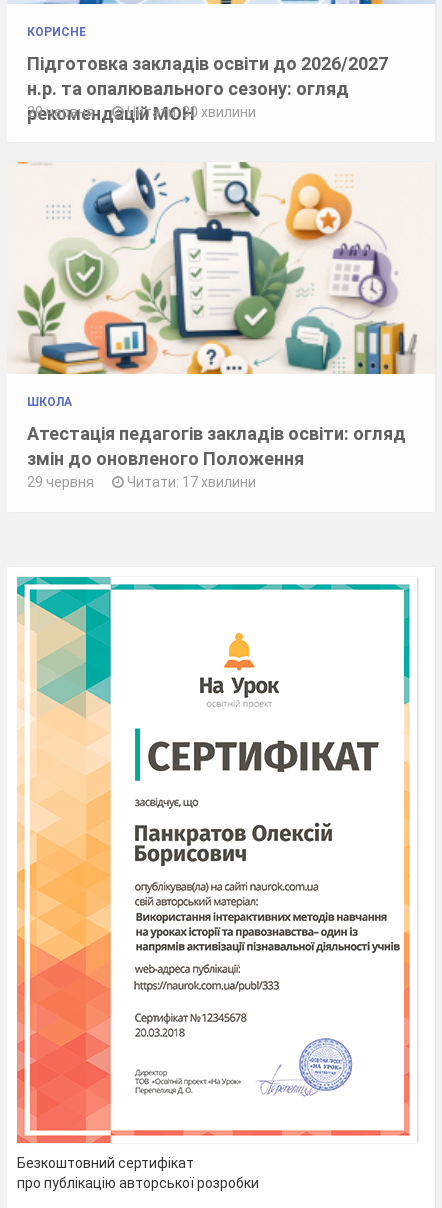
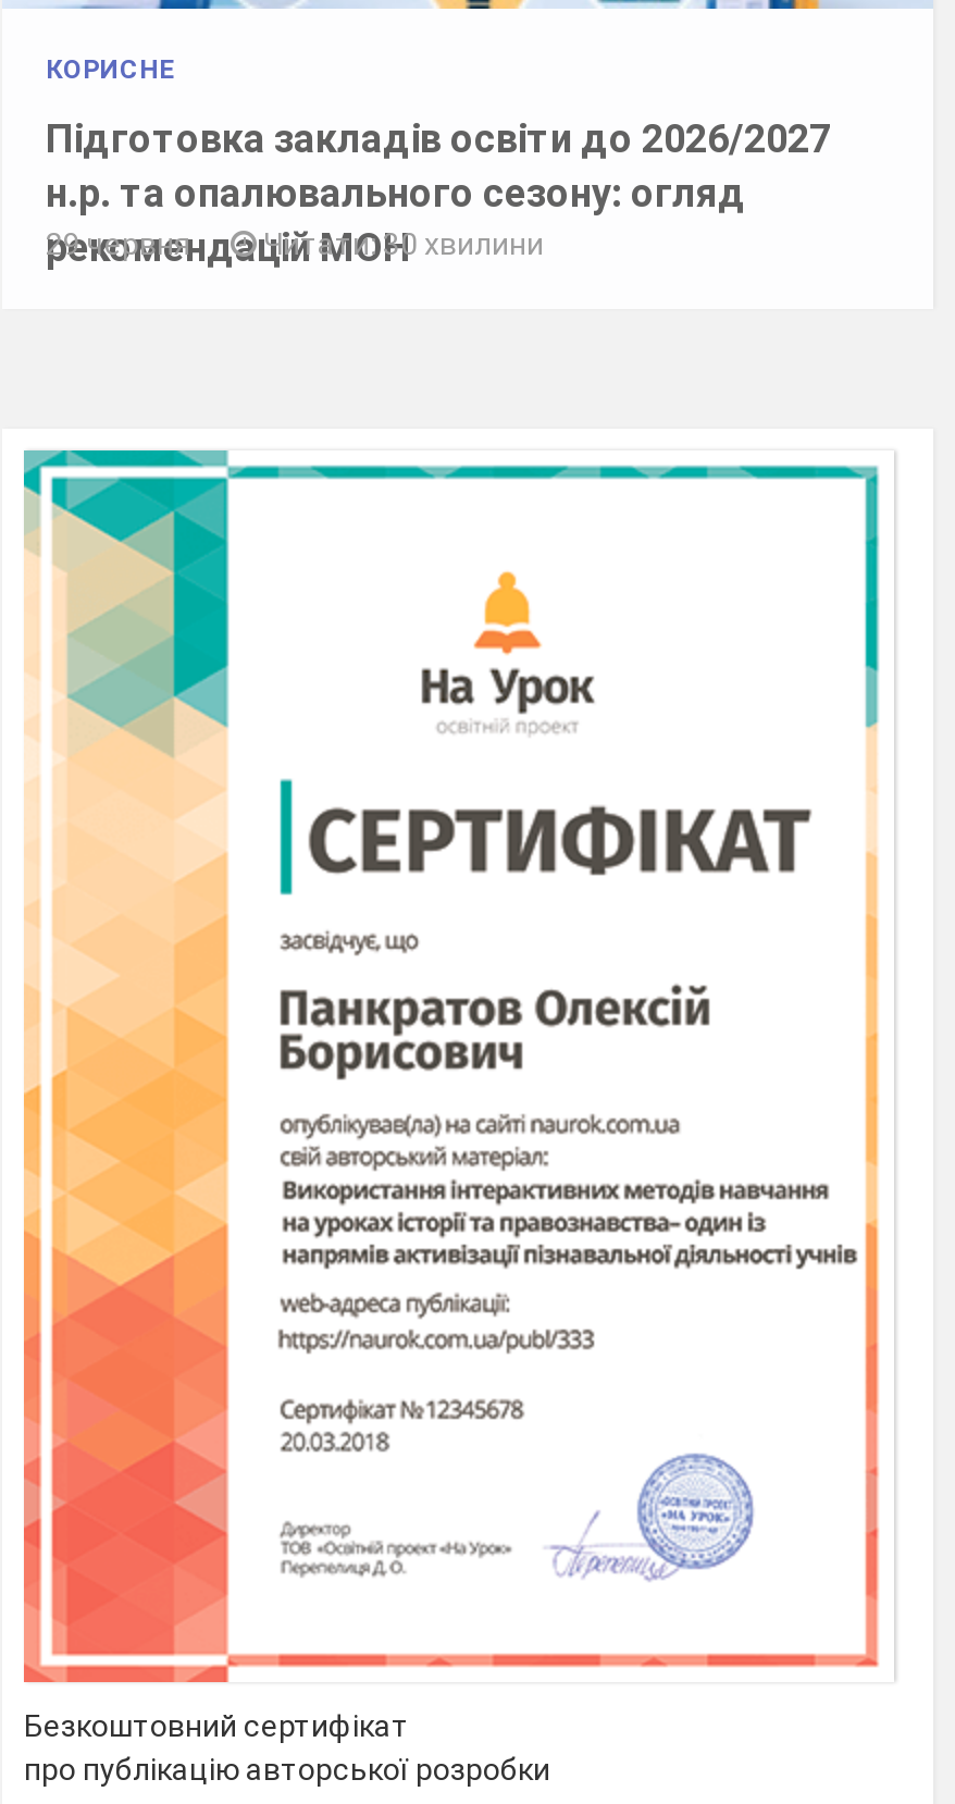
[9,161,432,490] [image] | ШКОЛА | Атестація педагогів закладів освіти: огляд | змін до оновленого Положення | 29 червня | Читати: 17 хвилини -> none

